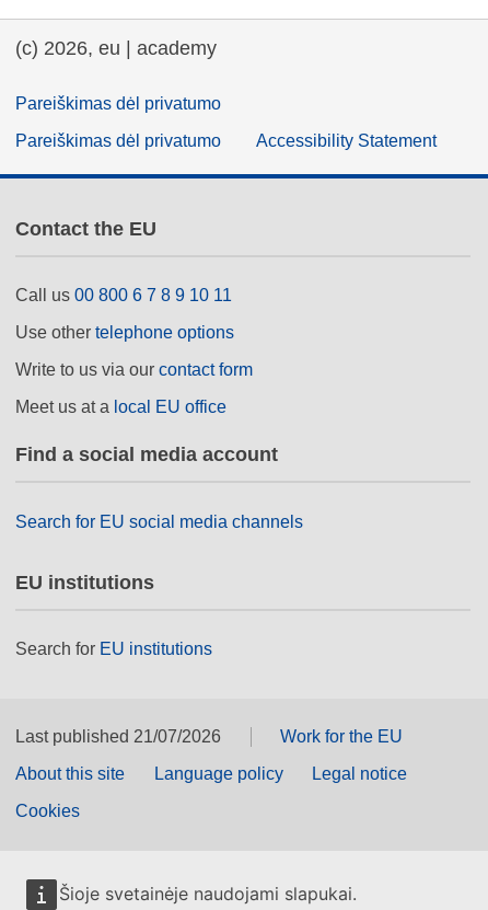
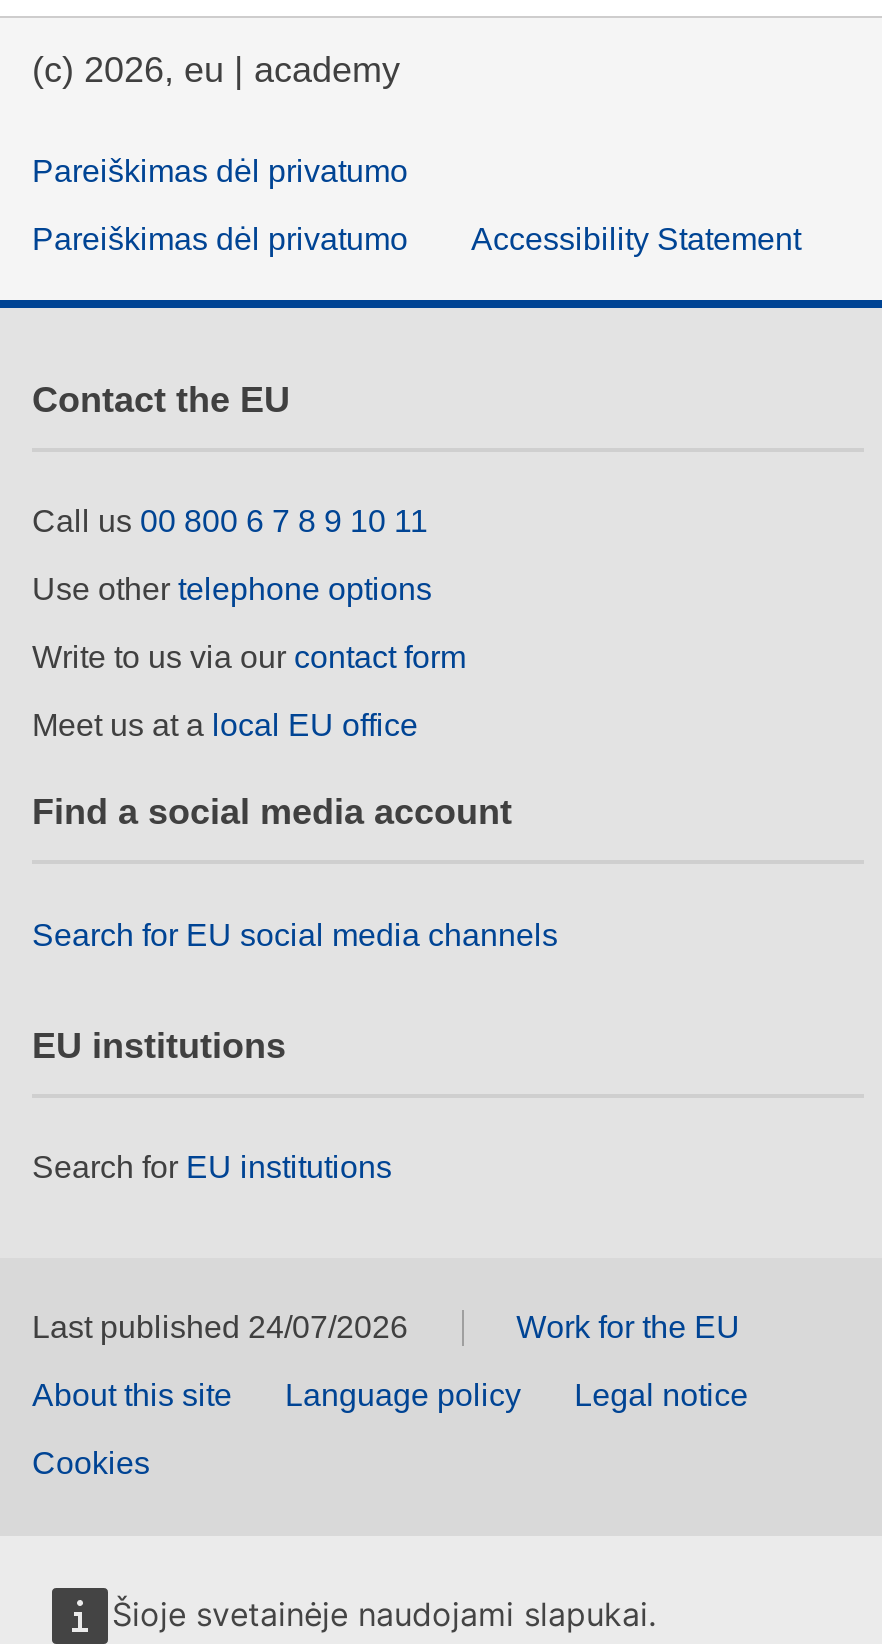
[15,728,221,746] Last published 21/07/2026 -> [32,1311,408,1345] Last published 24/07/2026

